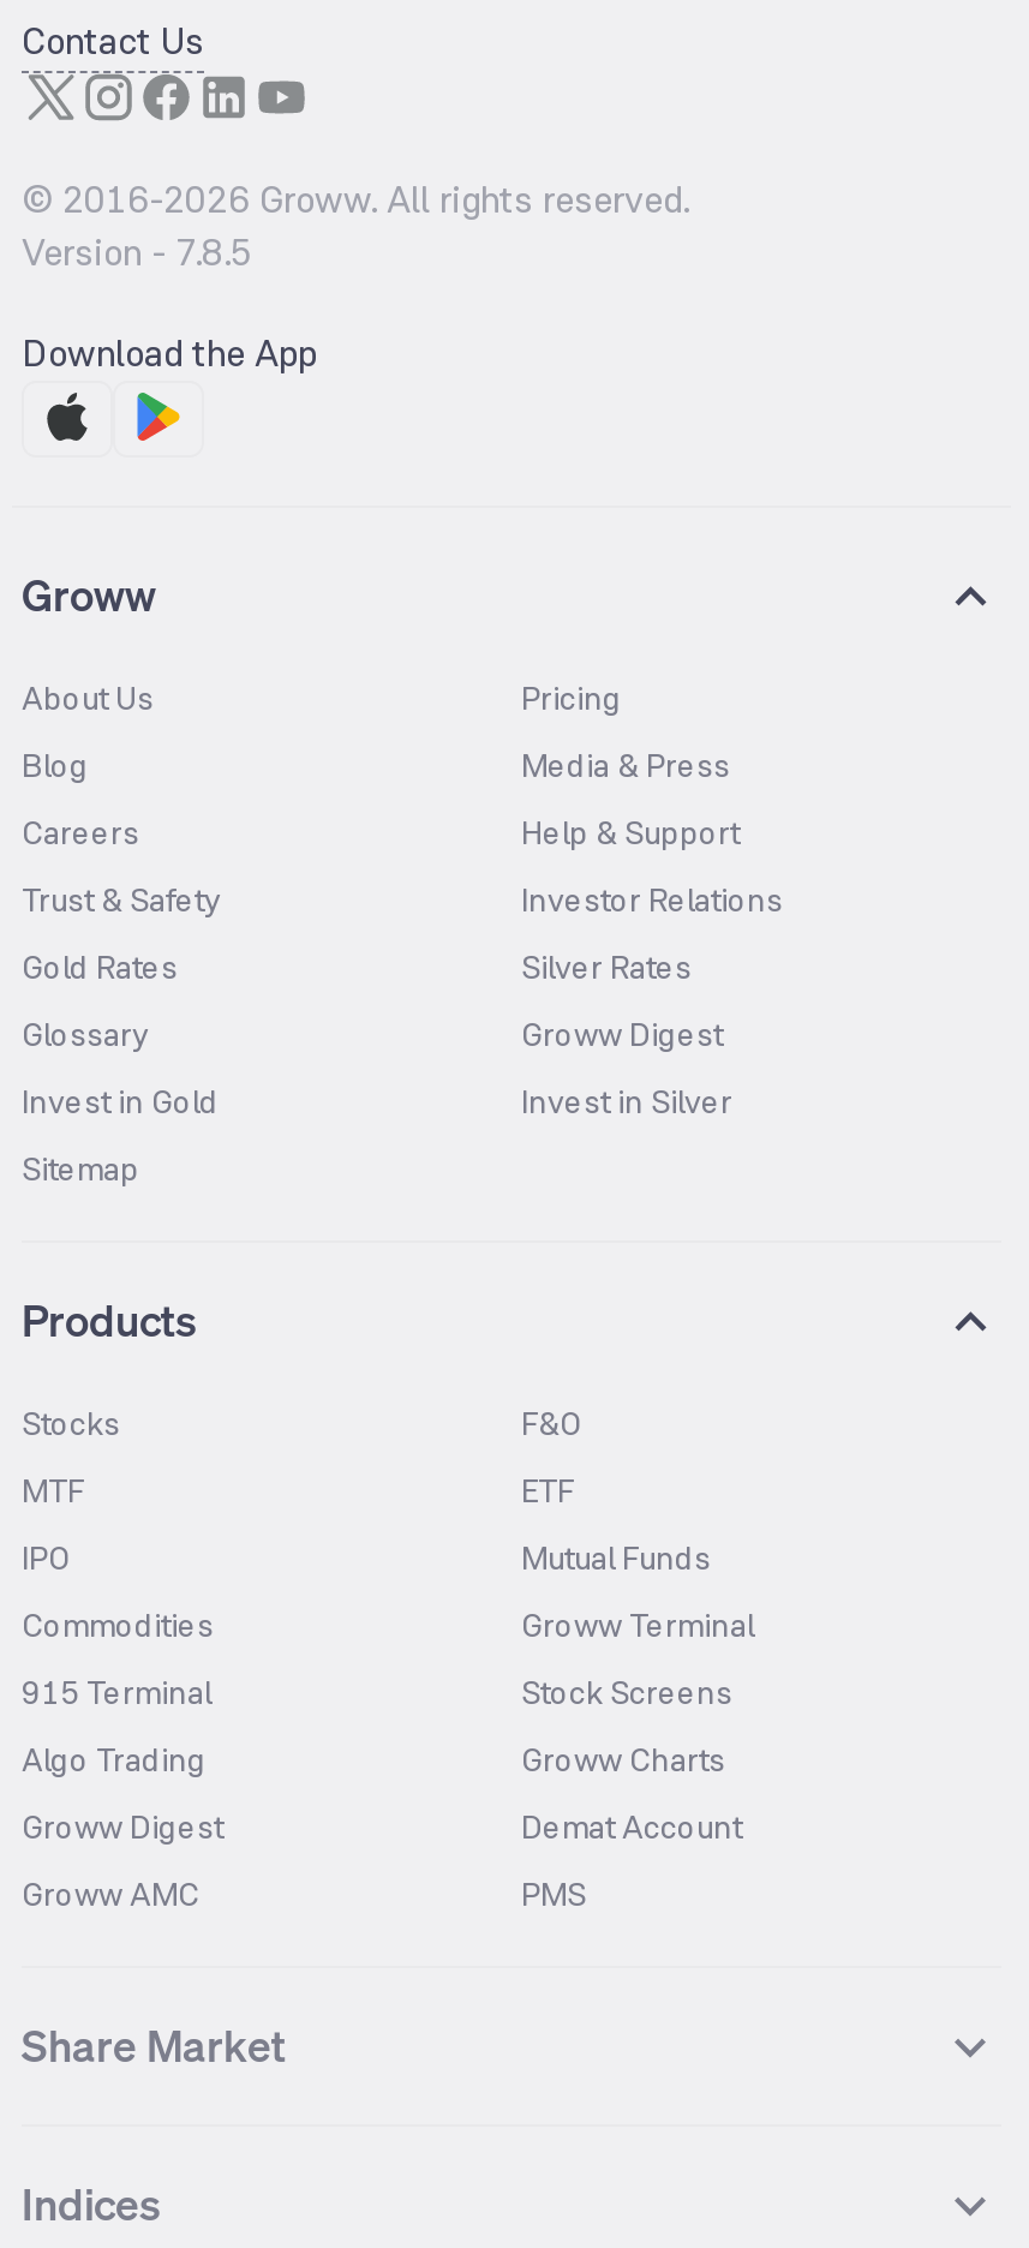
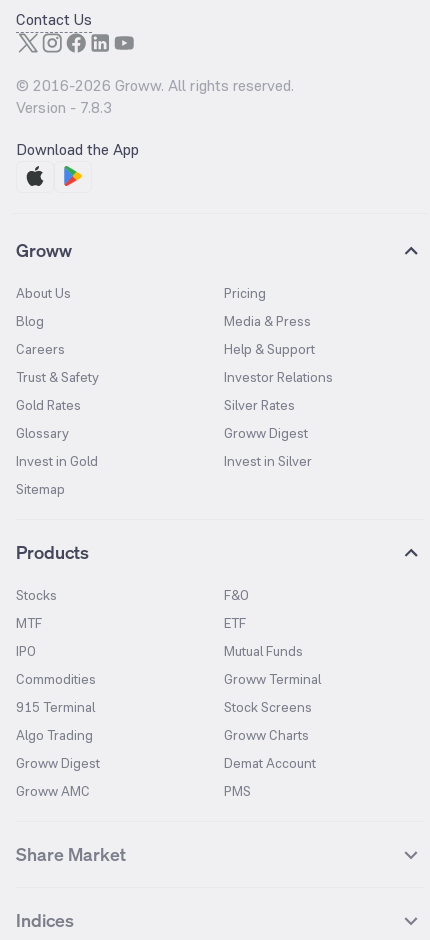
[22,227,252,277] Version - 7.8.5 -> [16,97,112,118] Version - 7.8.3

